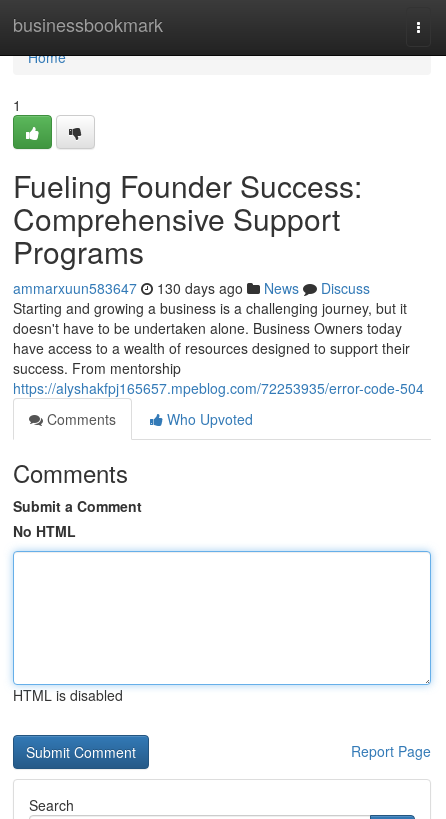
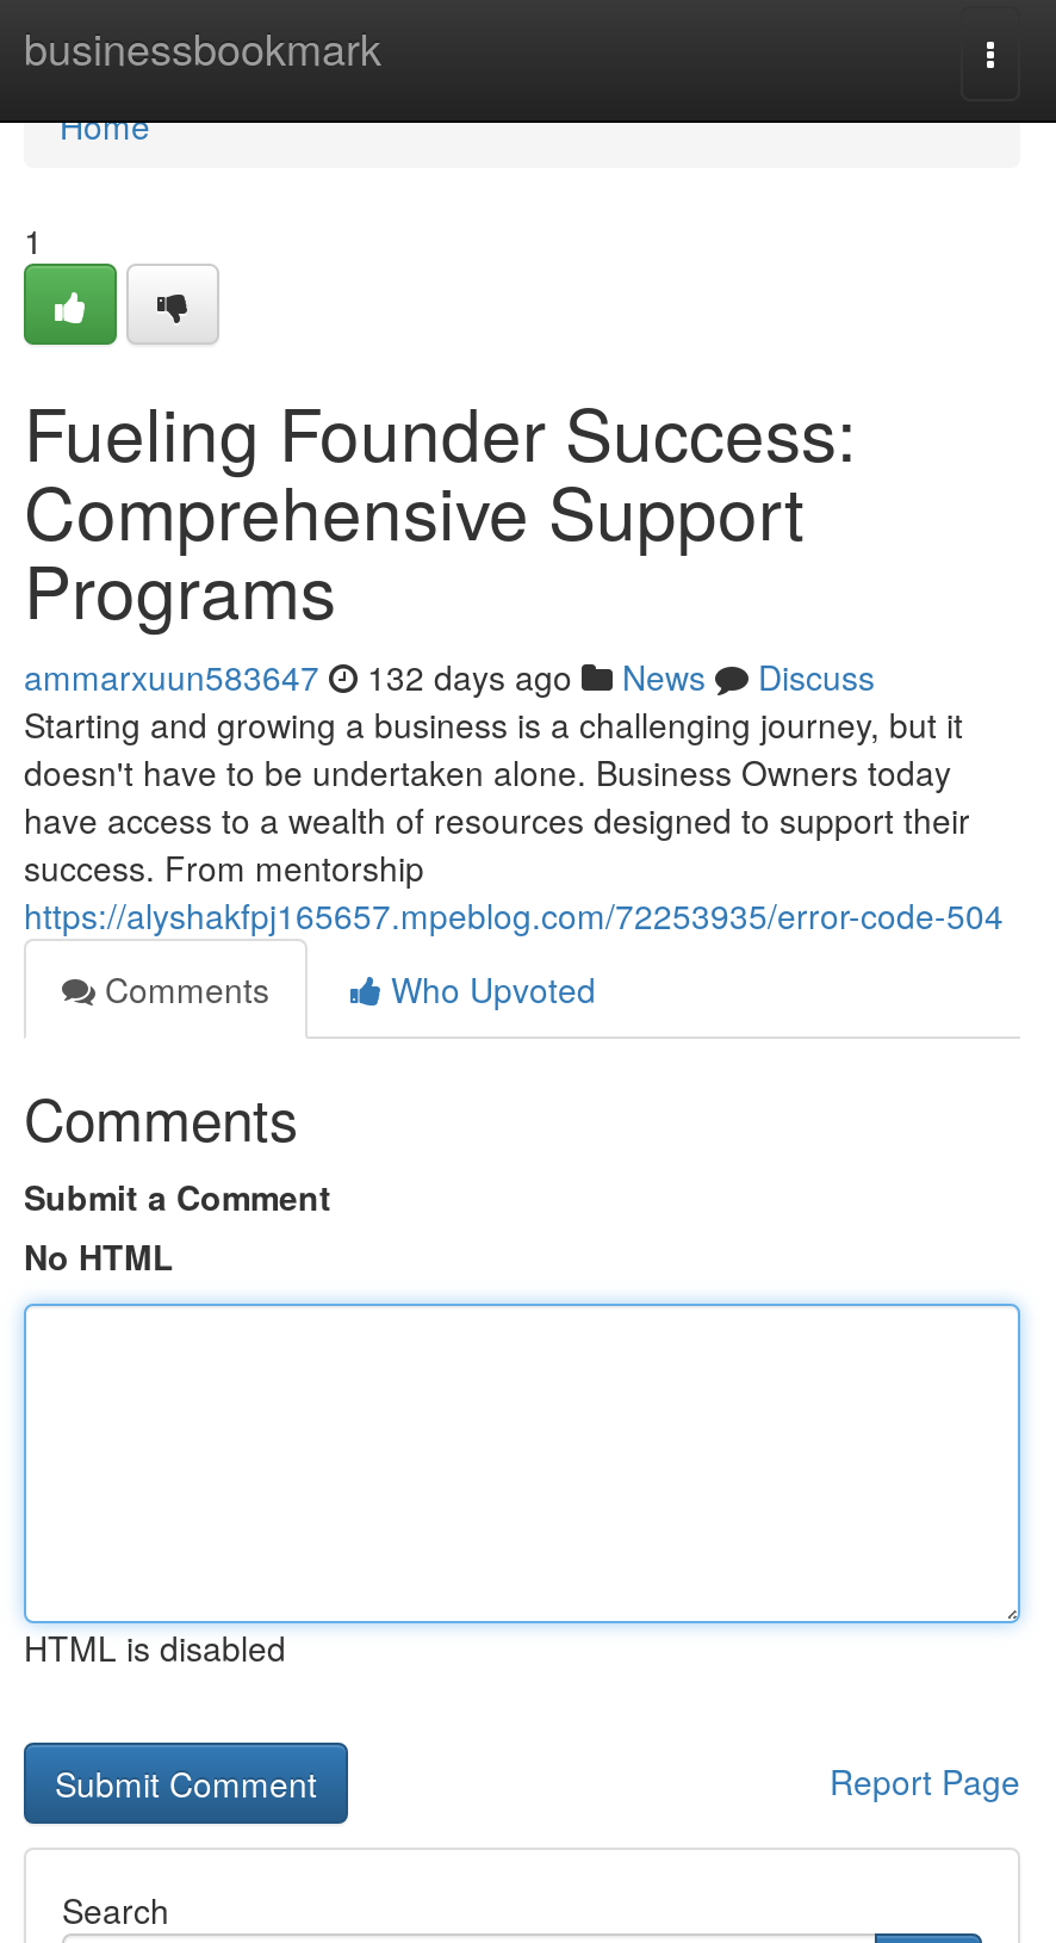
[13,278,370,298] ammarxuun583647 130 days ago News Discuss -> [24,652,875,700] ammarxuun583647 132 days ago News Discuss

